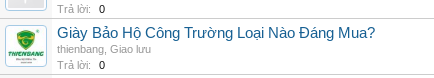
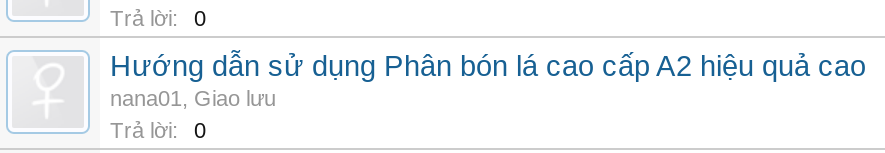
[8,29,43,63] [image] -> none
[57,25,375,55] Giày Bảo Hộ Công Trường Loại Nào Đáng Mua? | thienbang, Giao lưu -> [110,50,866,110] Hướng dẫn sử dụng Phân bón lá cao cấp A2 hiệu quả cao | nana01, Giao lưu

